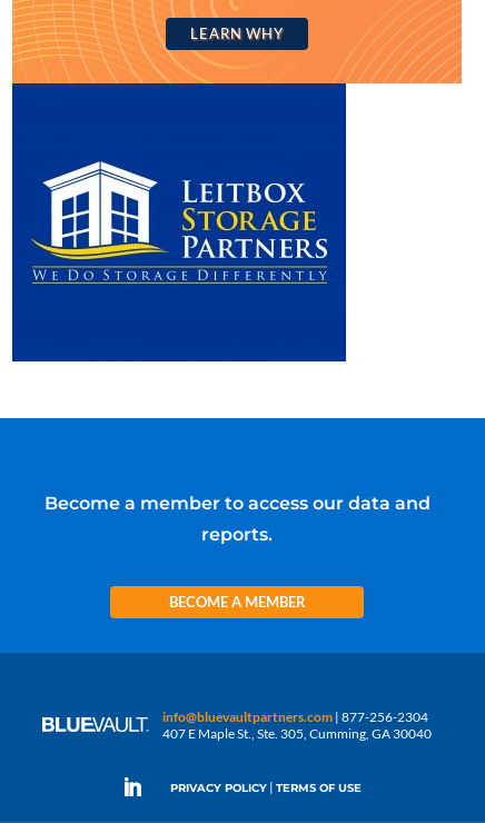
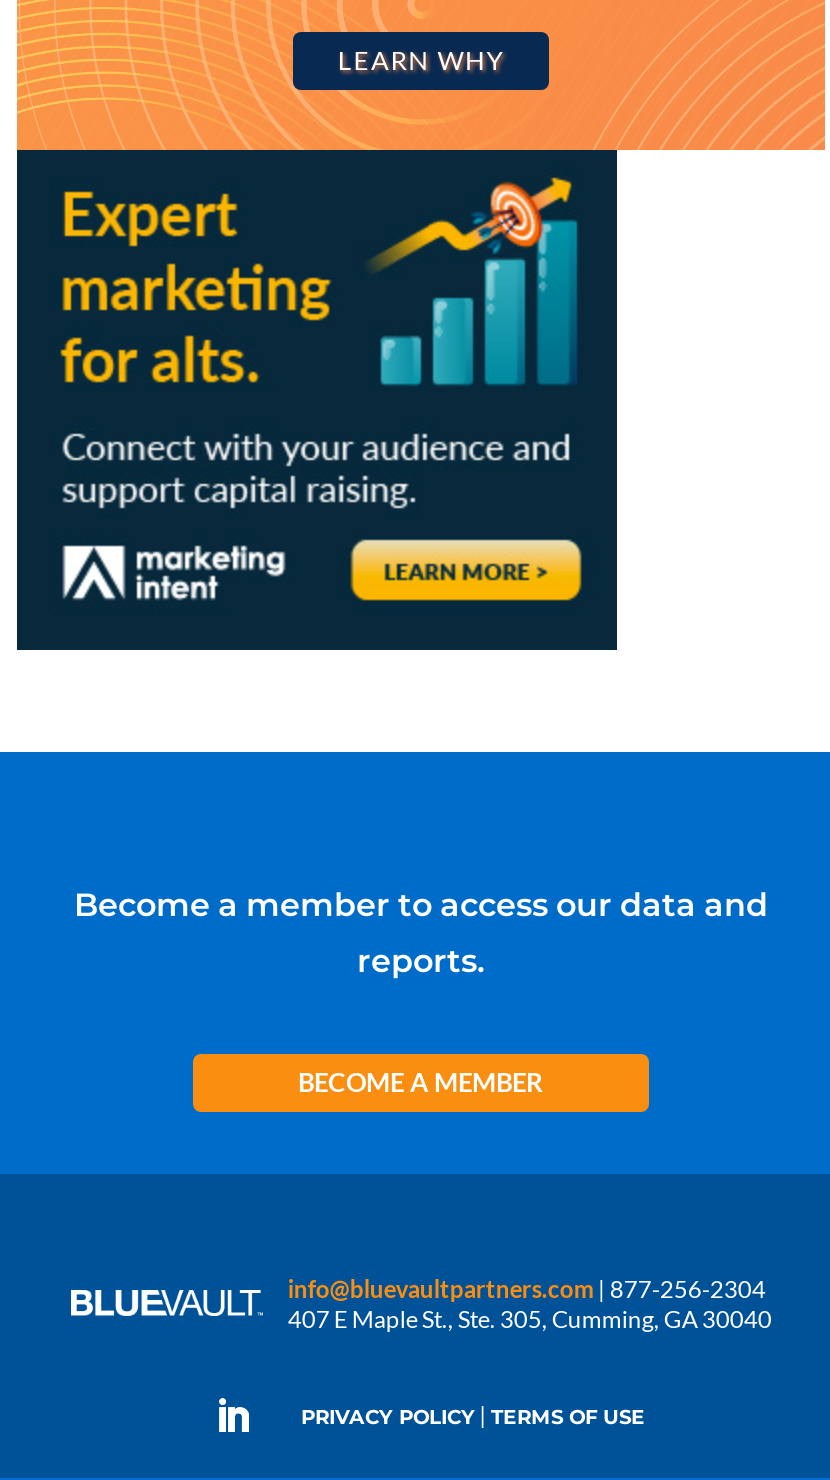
[12,83,346,361] [image] -> [17,150,617,650] [image]

